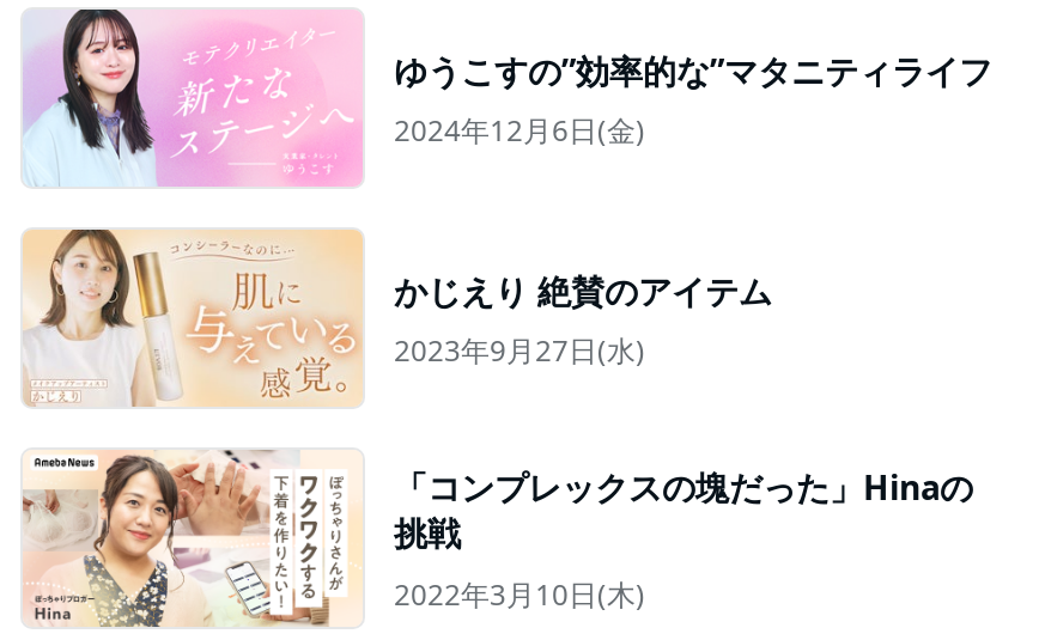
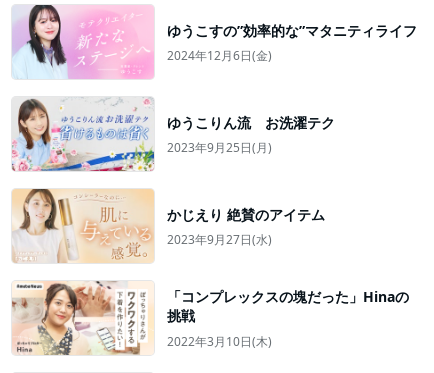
none -> [12,97,335,172] [image] | ゆうこりん流 お洗濯テク | 2023年9月25日(月)

